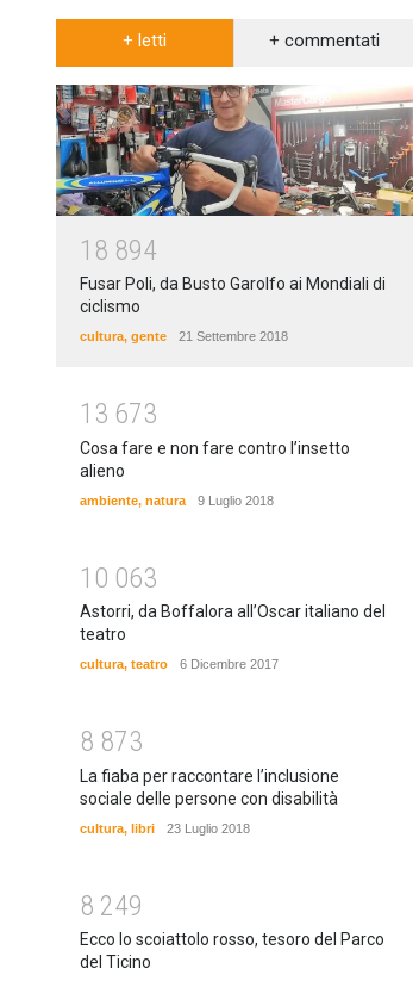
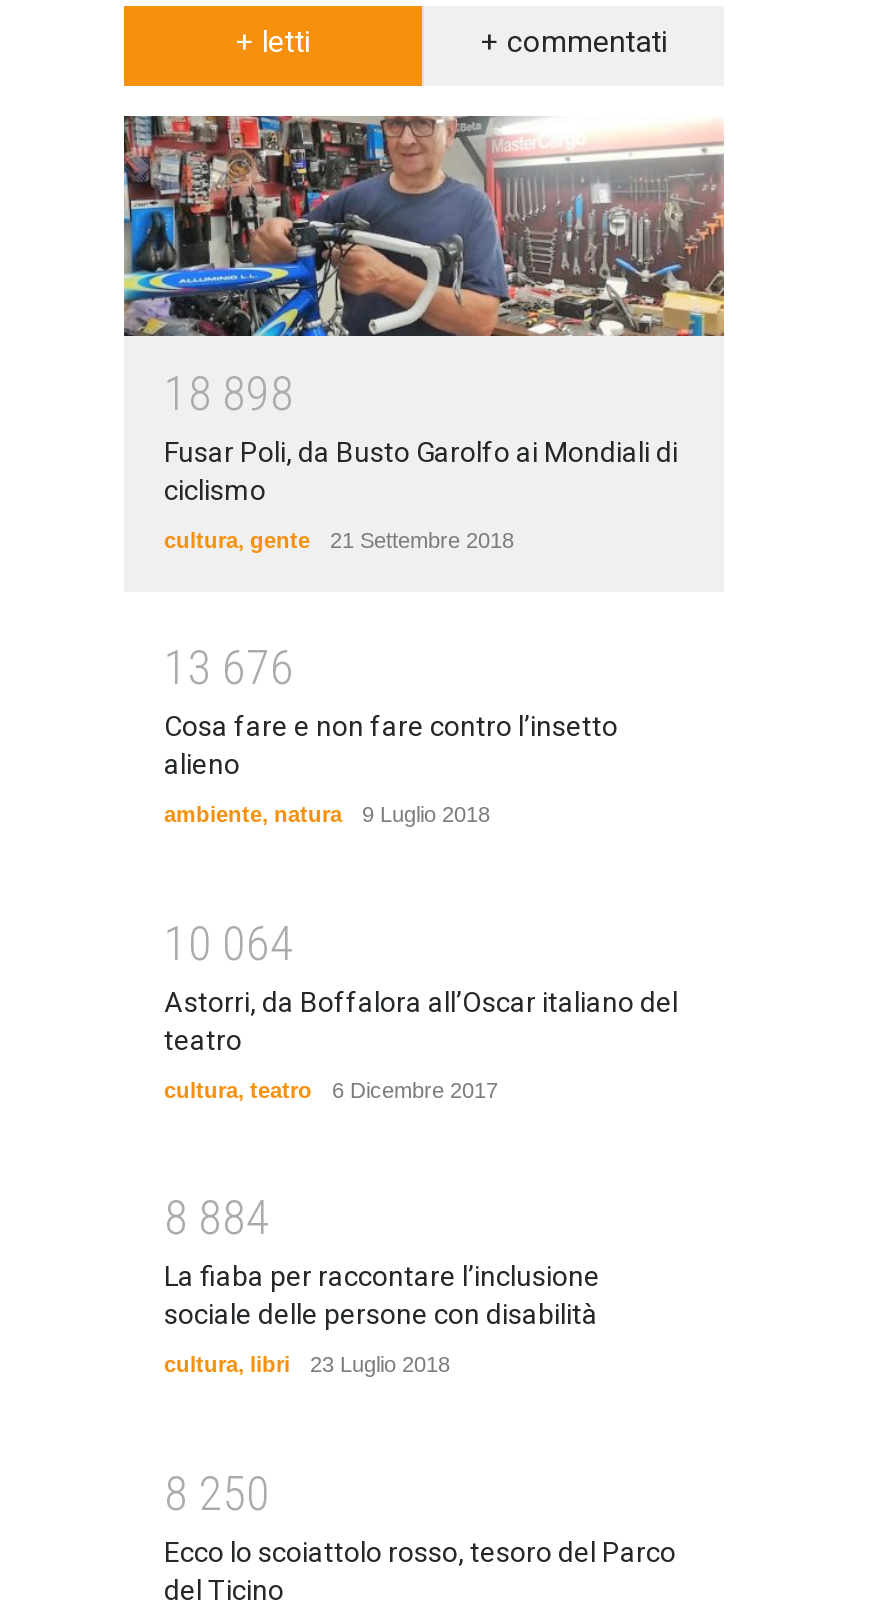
[80,233,157,267] 1 8 894 -> [164,366,294,422] 1 8 898
[80,397,157,431] 1 3 673 -> [164,641,294,697] 1 3 676
[80,561,157,595] 1 0 063 -> [164,916,294,972] 1 0 064
[80,725,143,758] 8 873 -> [164,1191,270,1247] 8 884
[80,889,143,922] 8 249 -> [164,1466,270,1522] 8 250

